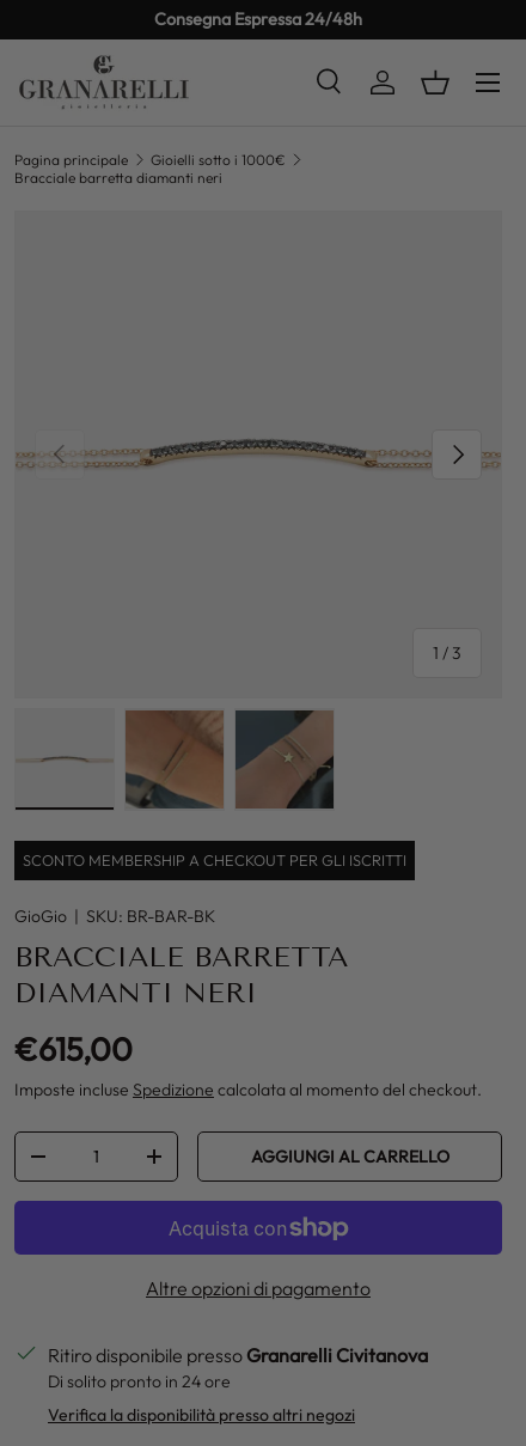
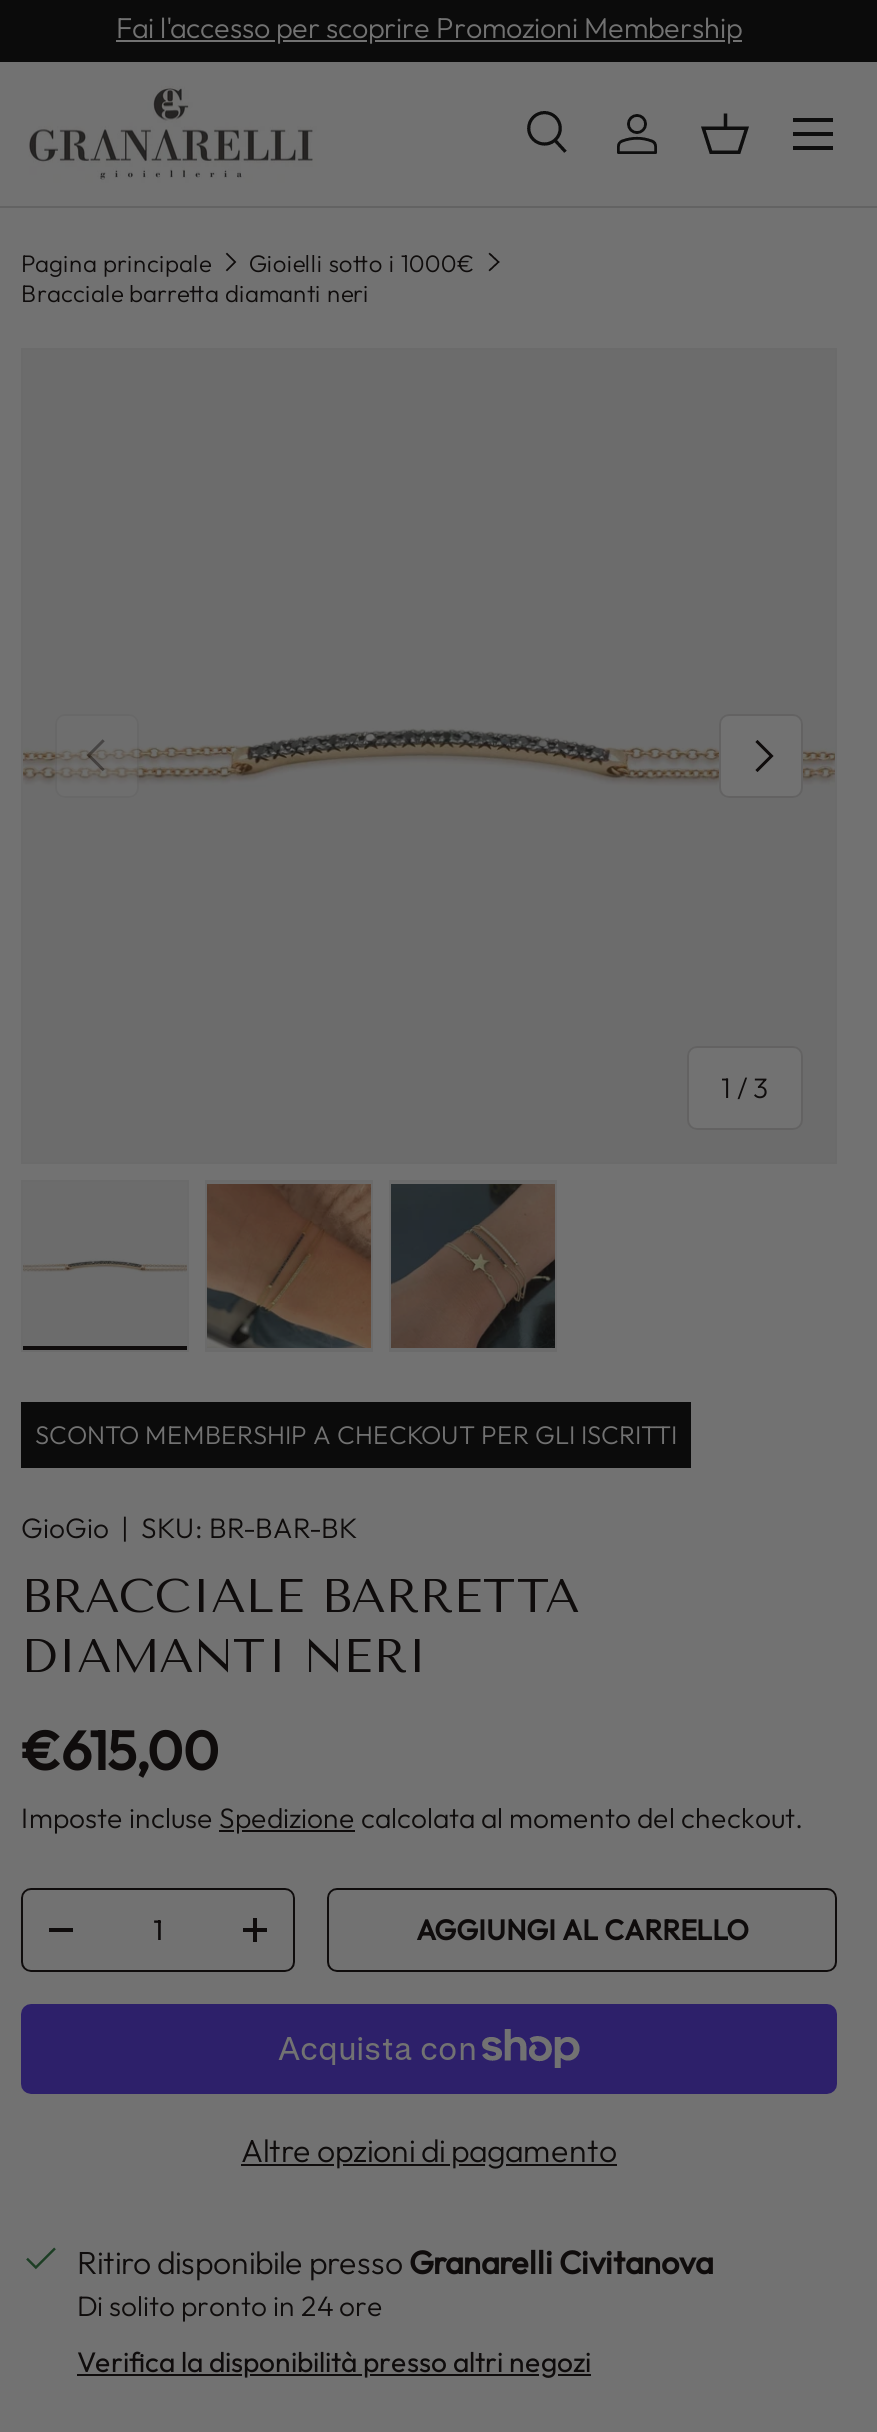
[154,8,362,30] Consegna Espressa 24/48h -> [116,10,742,46] Fai l'accesso per scoprire Promozioni Membership

